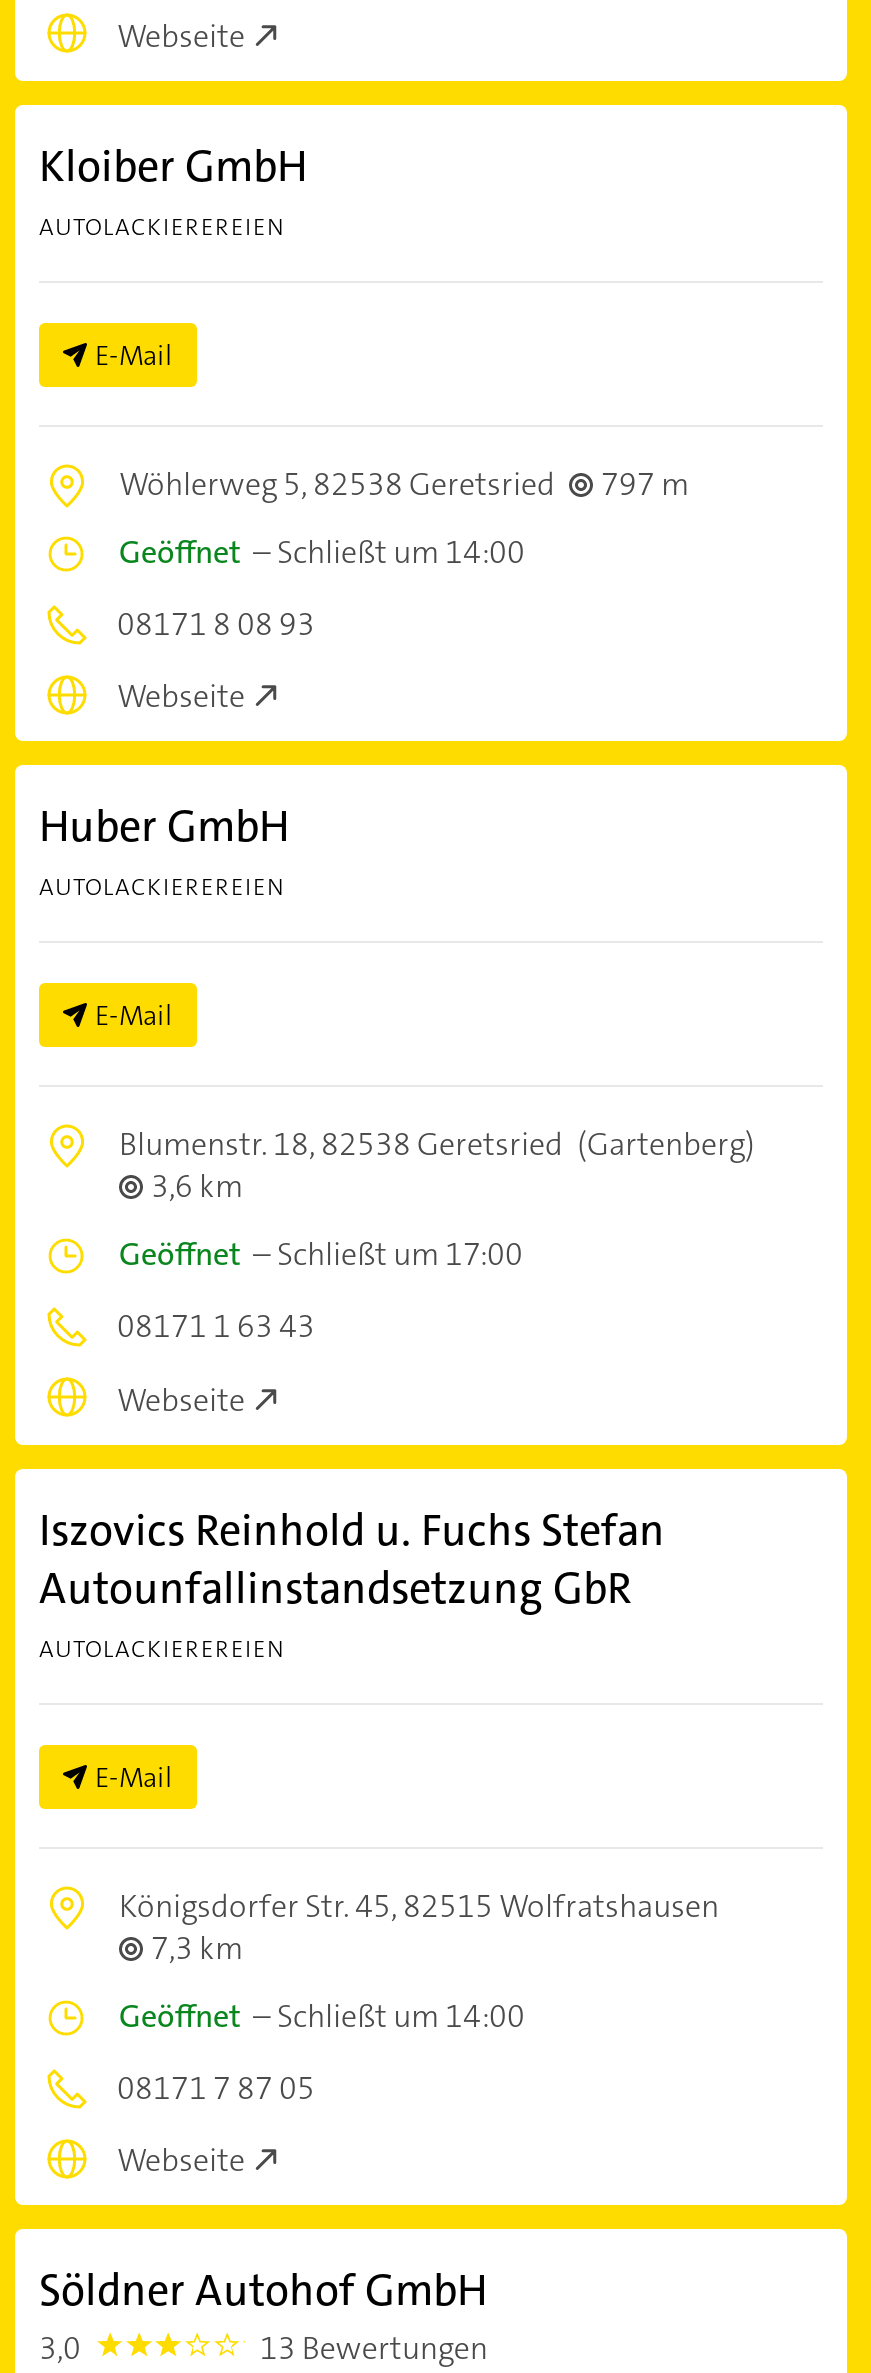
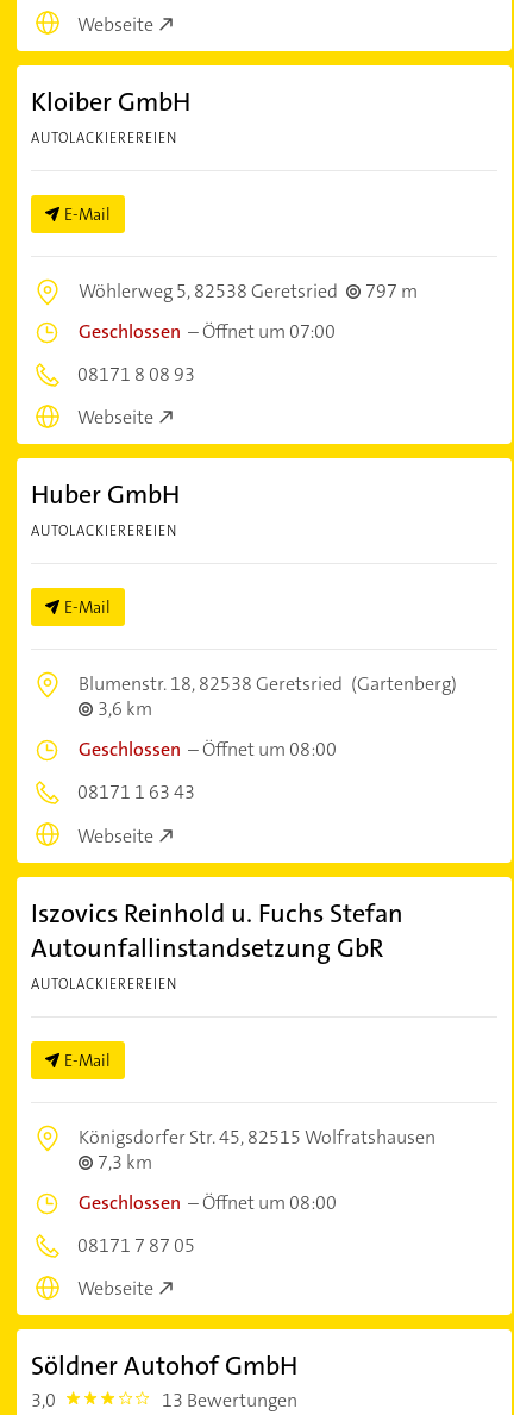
[119,530,525,572] Geöffnet – Schließt um 14:00 -> [79,318,336,343] Geschlossen – Öffnet um 07:00
[119,1233,523,1275] Geöffnet – Schließt um 17:00 -> [79,737,337,762] Geschlossen – Öffnet um 08:00
[119,1994,525,2036] Geöffnet – Schließt um 14:00 -> [79,1190,337,1215] Geschlossen – Öffnet um 08:00

